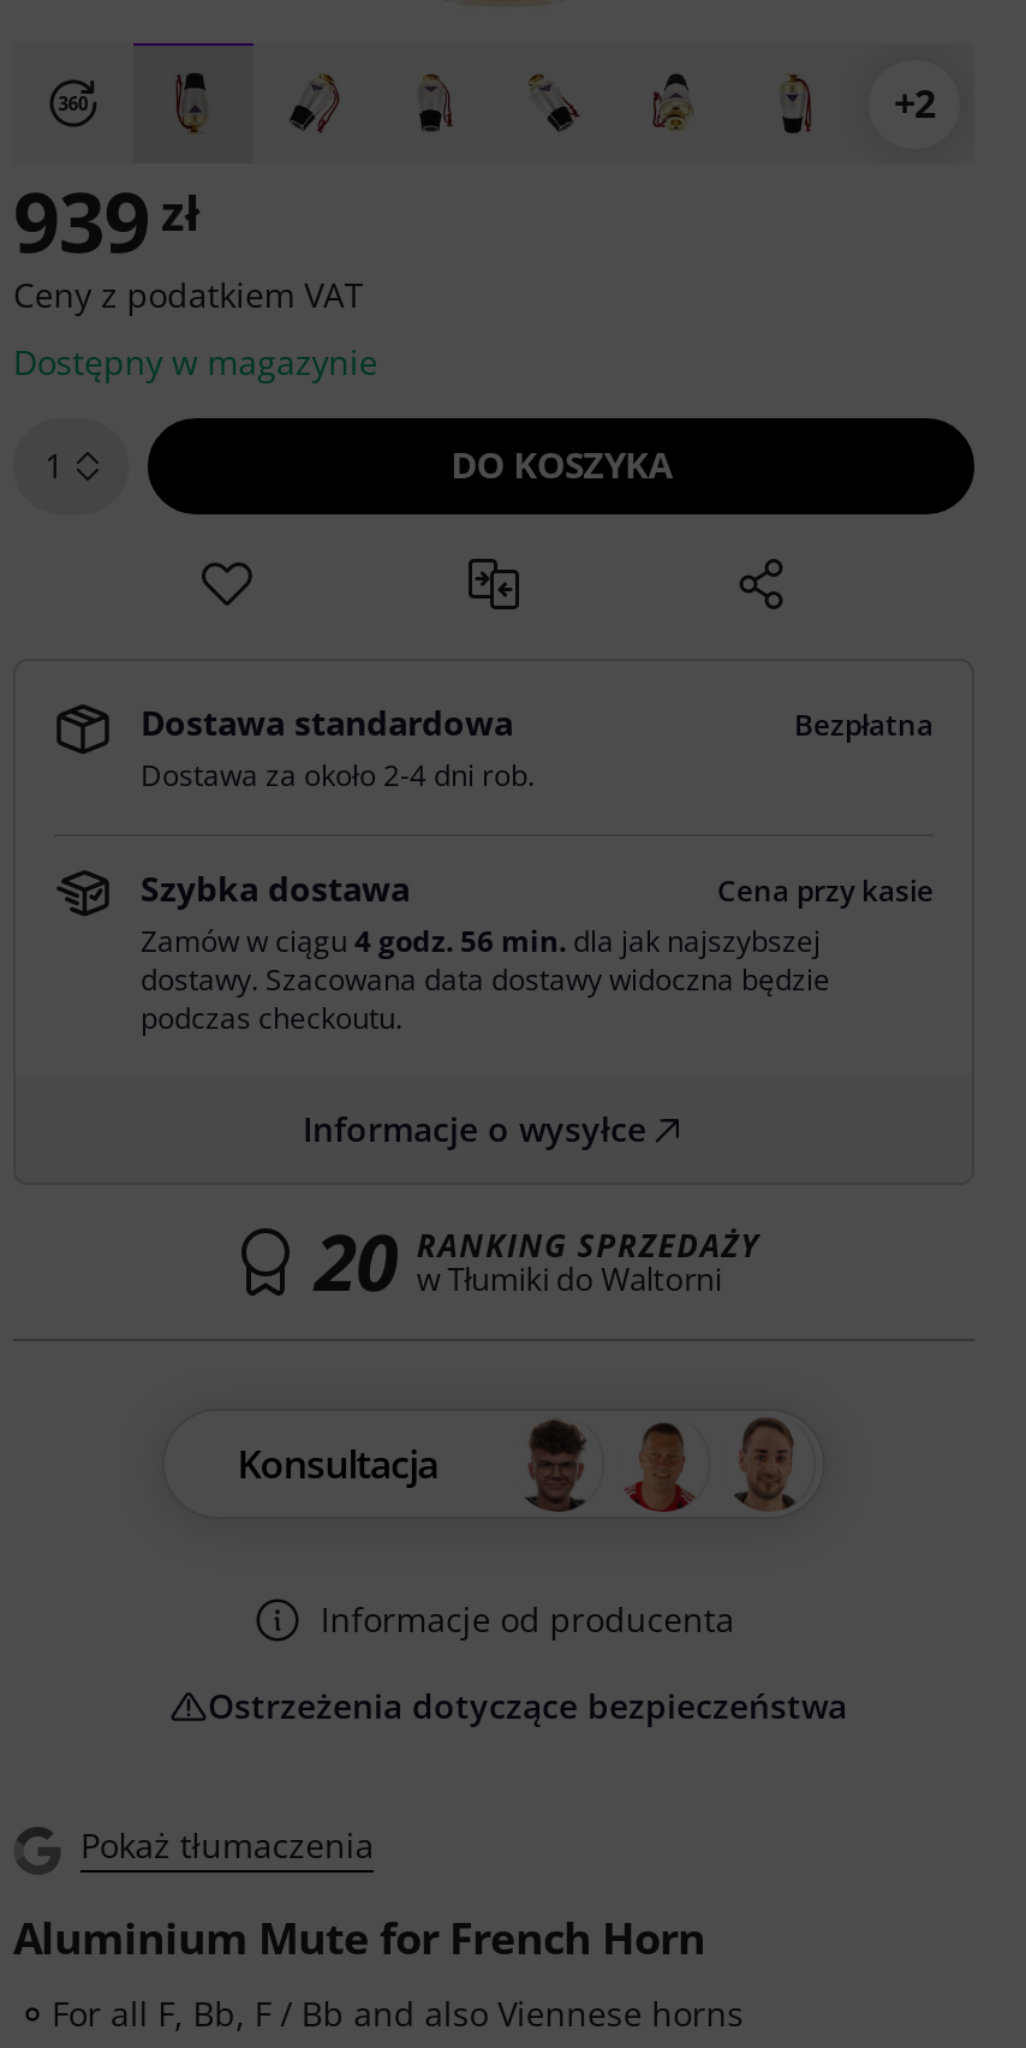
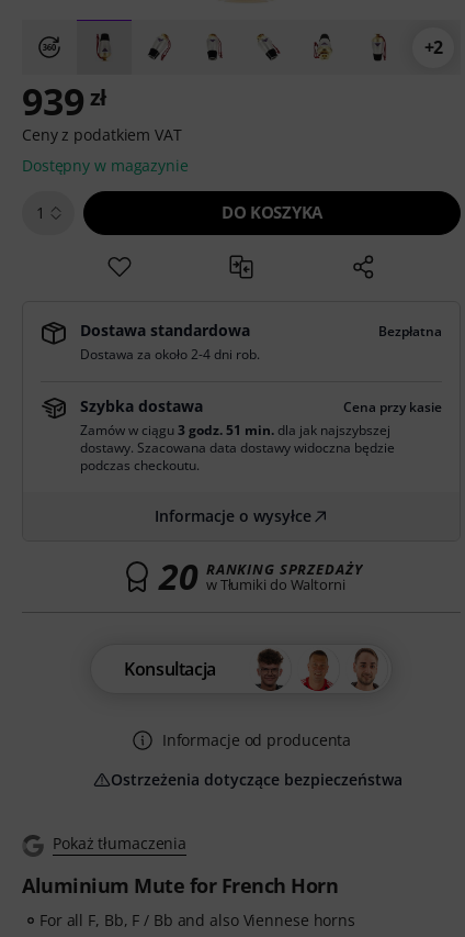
[141,921,821,962] Zamów w ciągu 4 godz. 56 min. dla jak najszybszej -> [80,421,390,439] Zamów w ciągu 3 godz. 51 min. dla jak najszybszej

